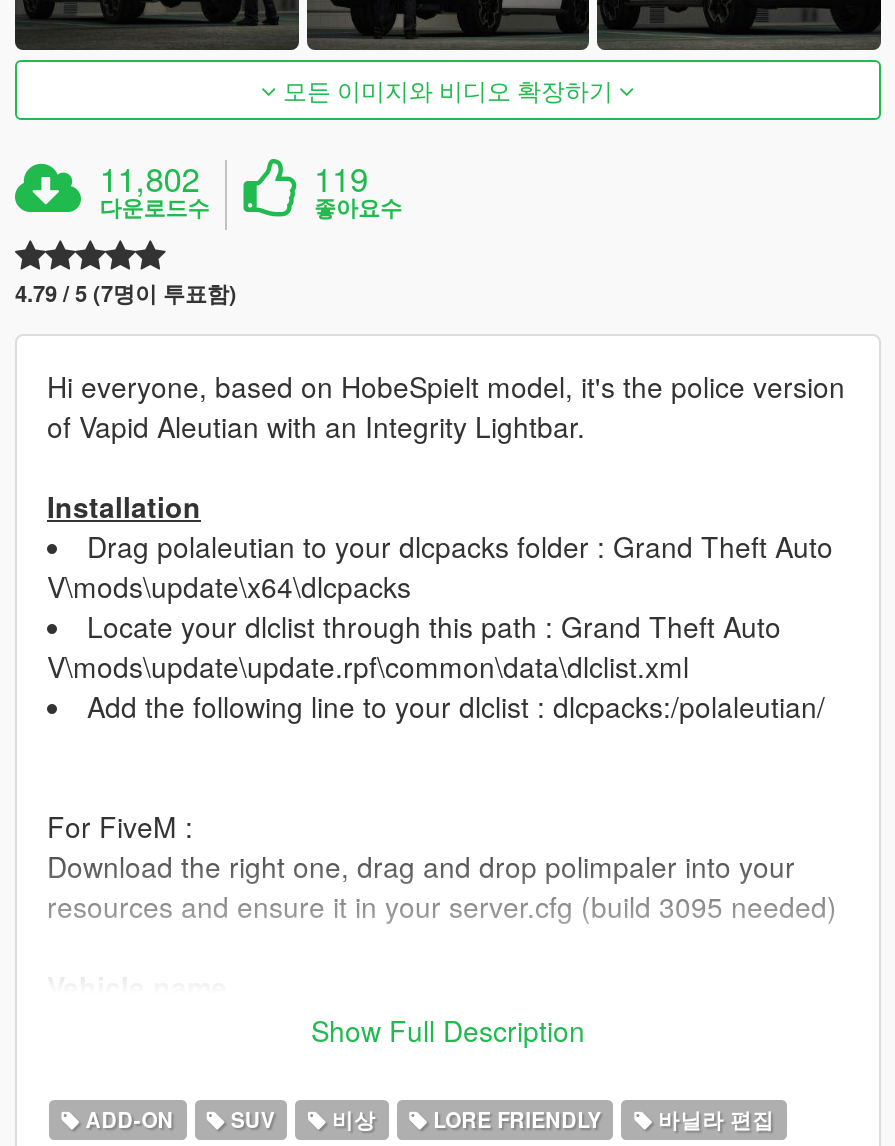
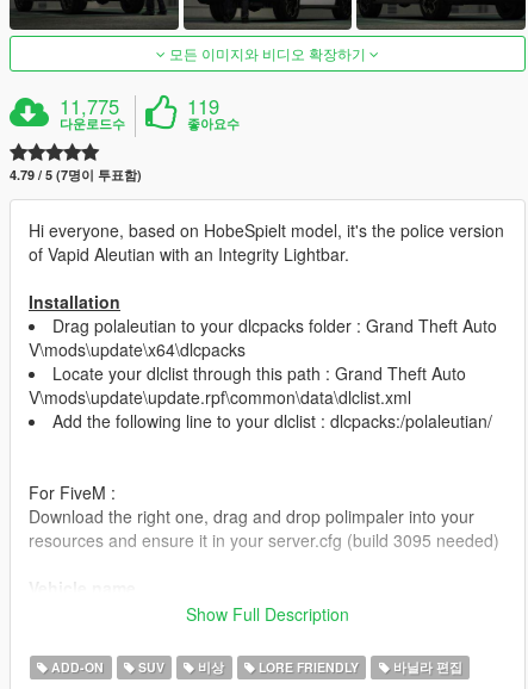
[99,154,199,202] 11,802 -> [60,92,119,121] 11,775

